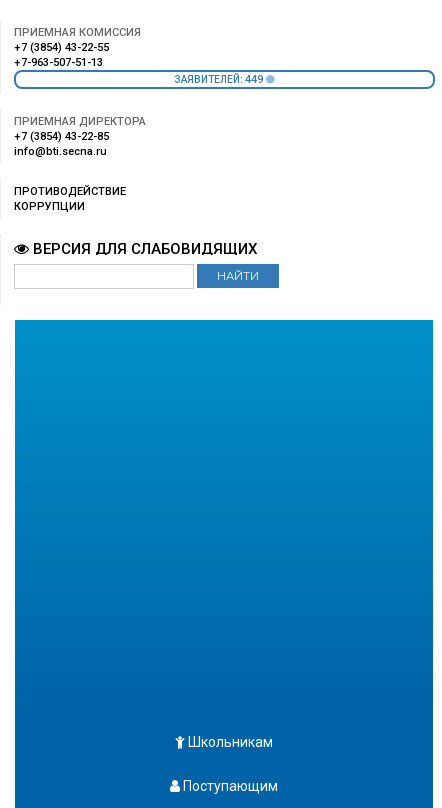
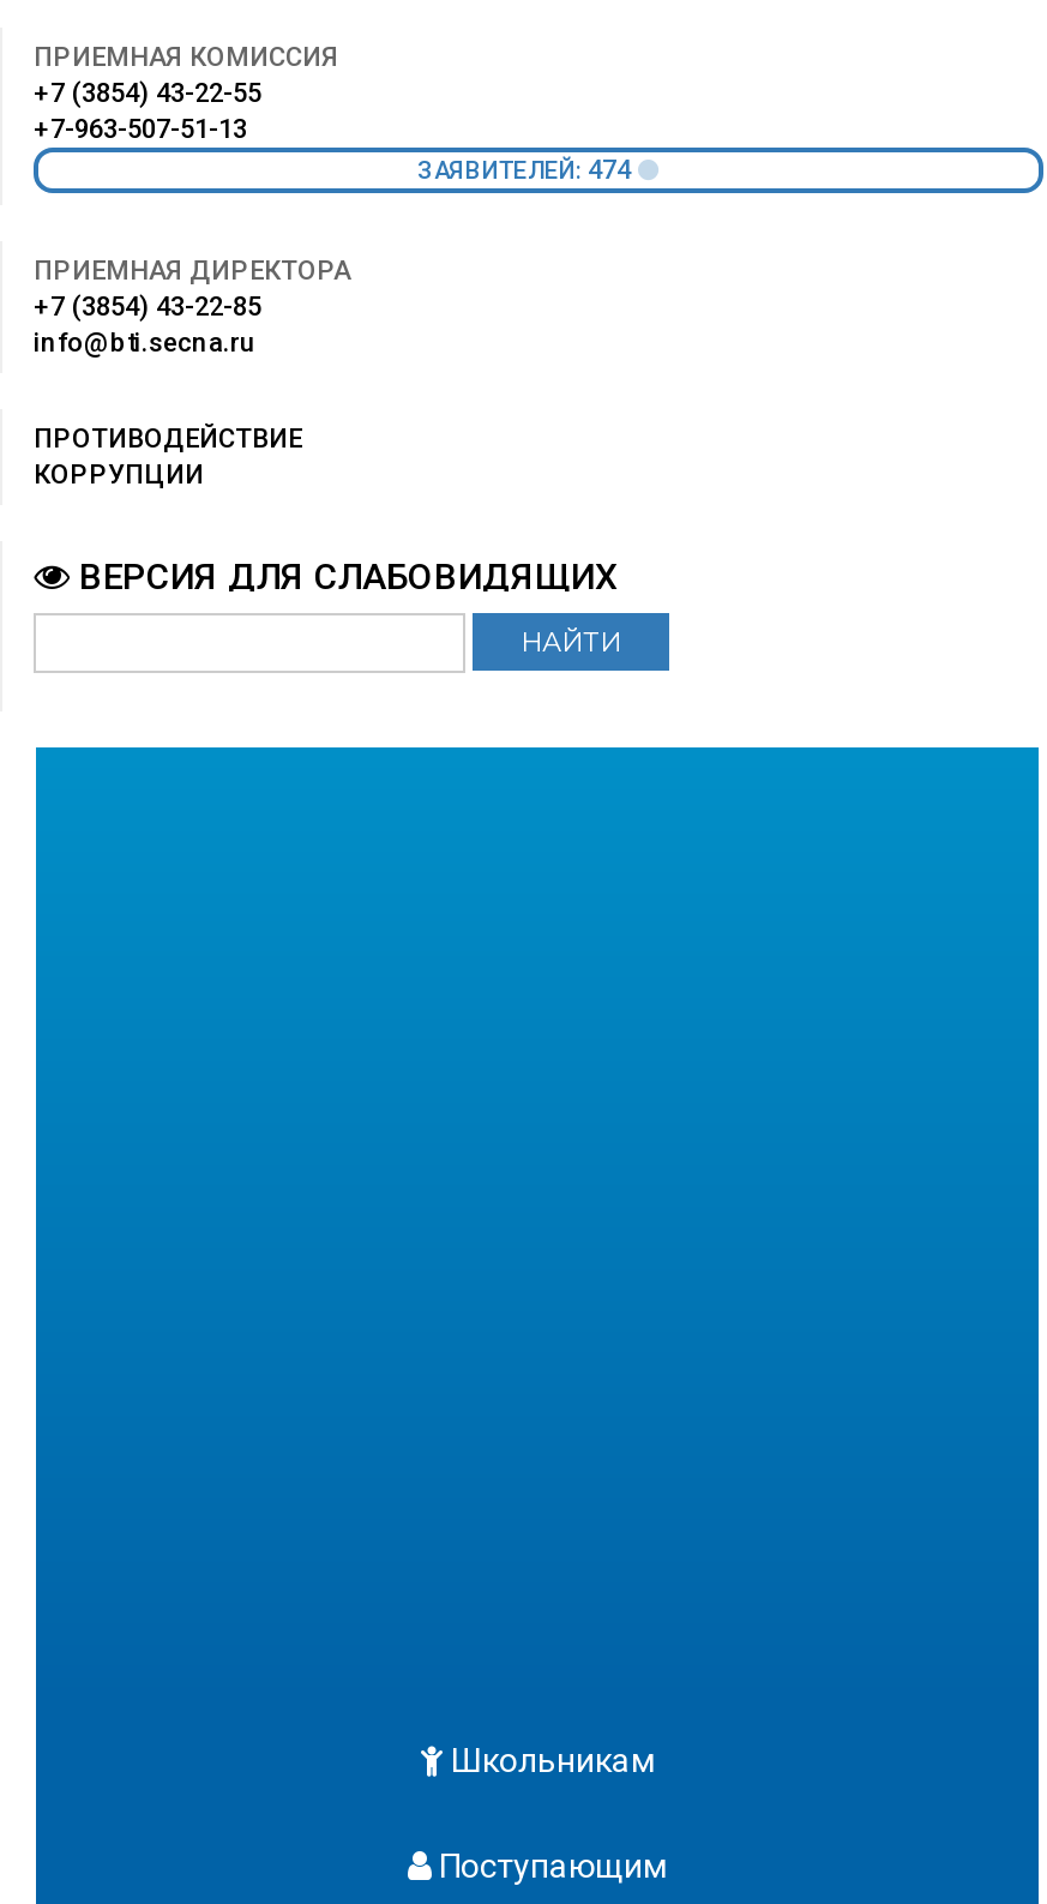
[174,73,266,86] ЗАЯВИТЕЛЕЙ:449 -> [417,154,638,185] ЗАЯВИТЕЛЕЙ:474

